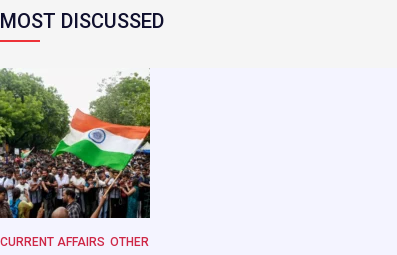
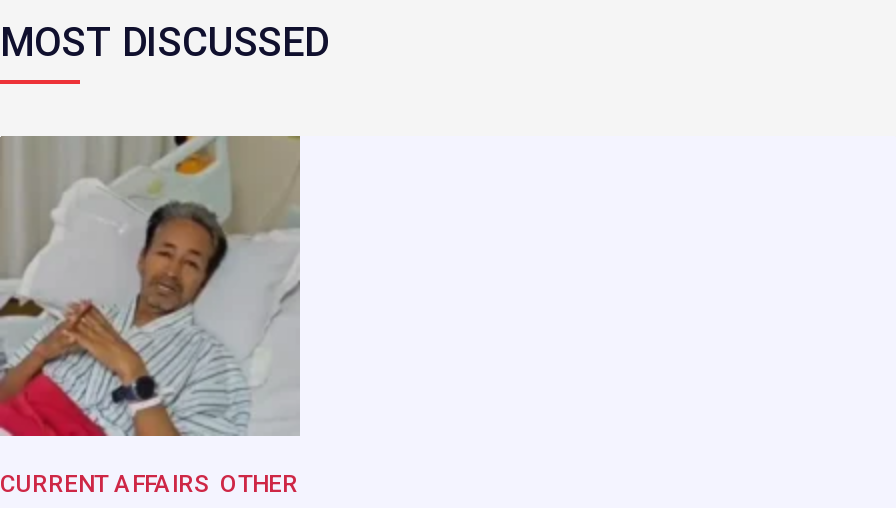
[3,68,151,219] [image] -> [6,134,302,438] [image]

